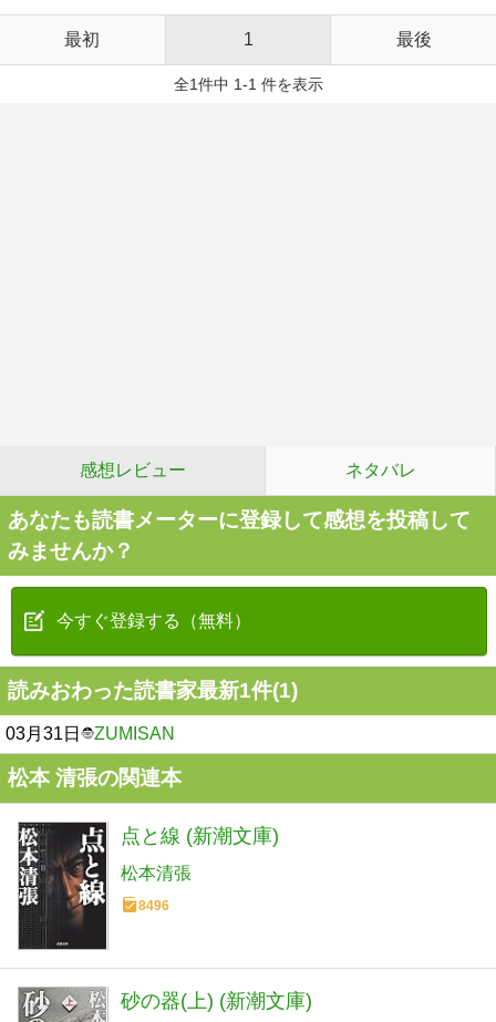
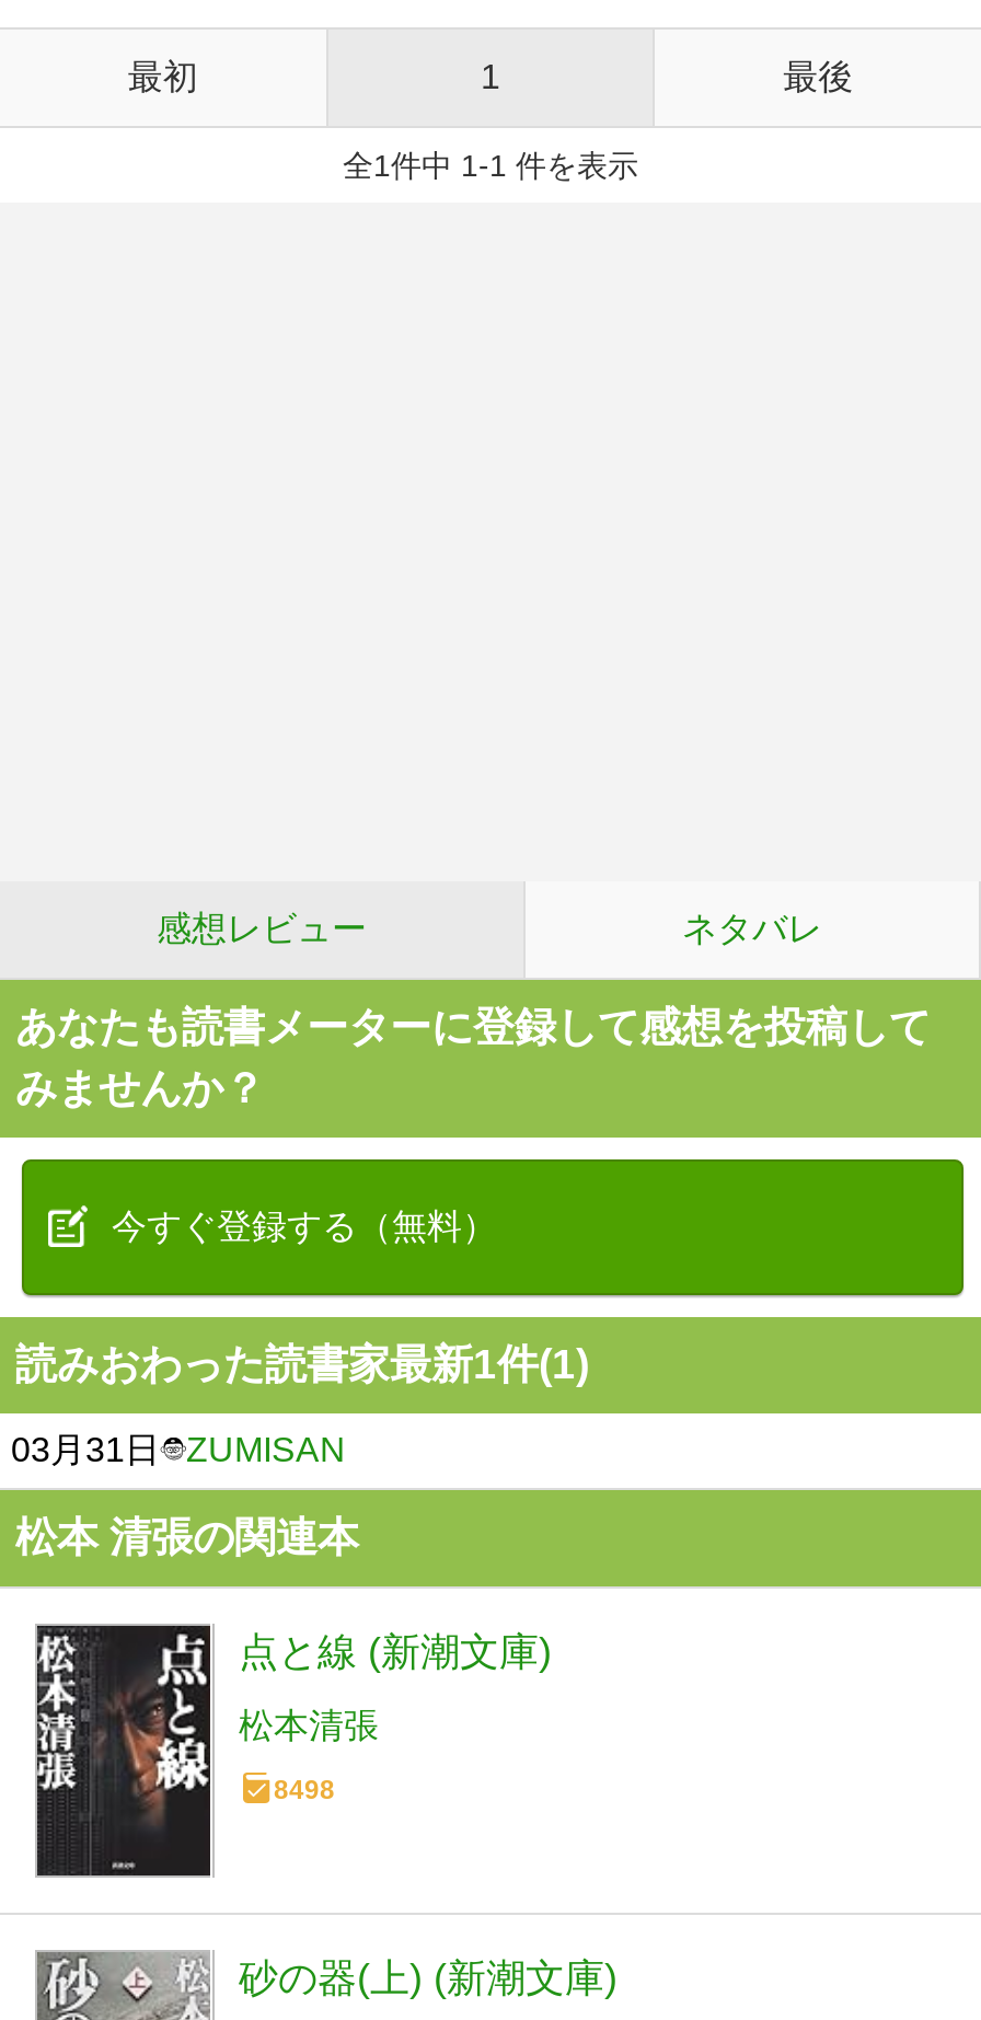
[138,898,169,913] 8496 -> [274,1775,335,1805] 8498

